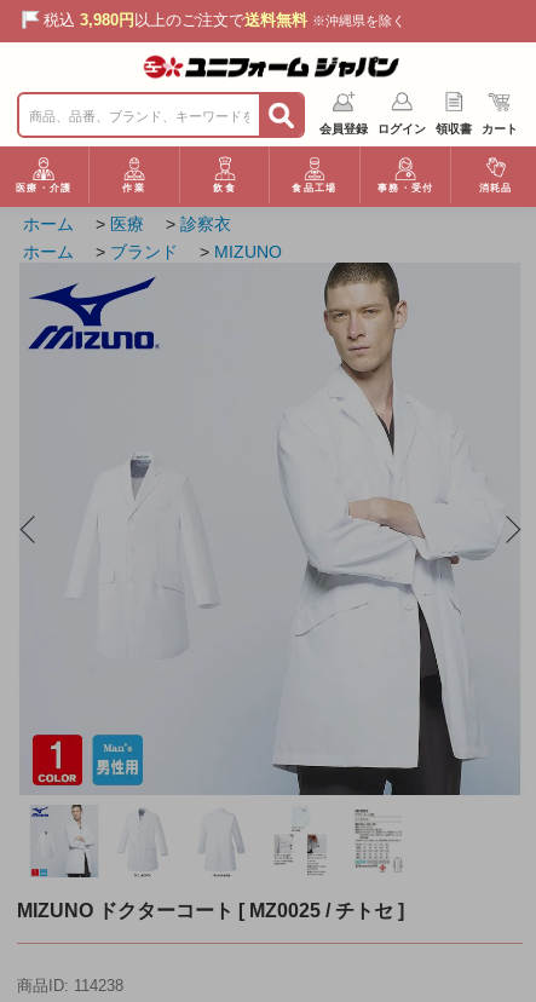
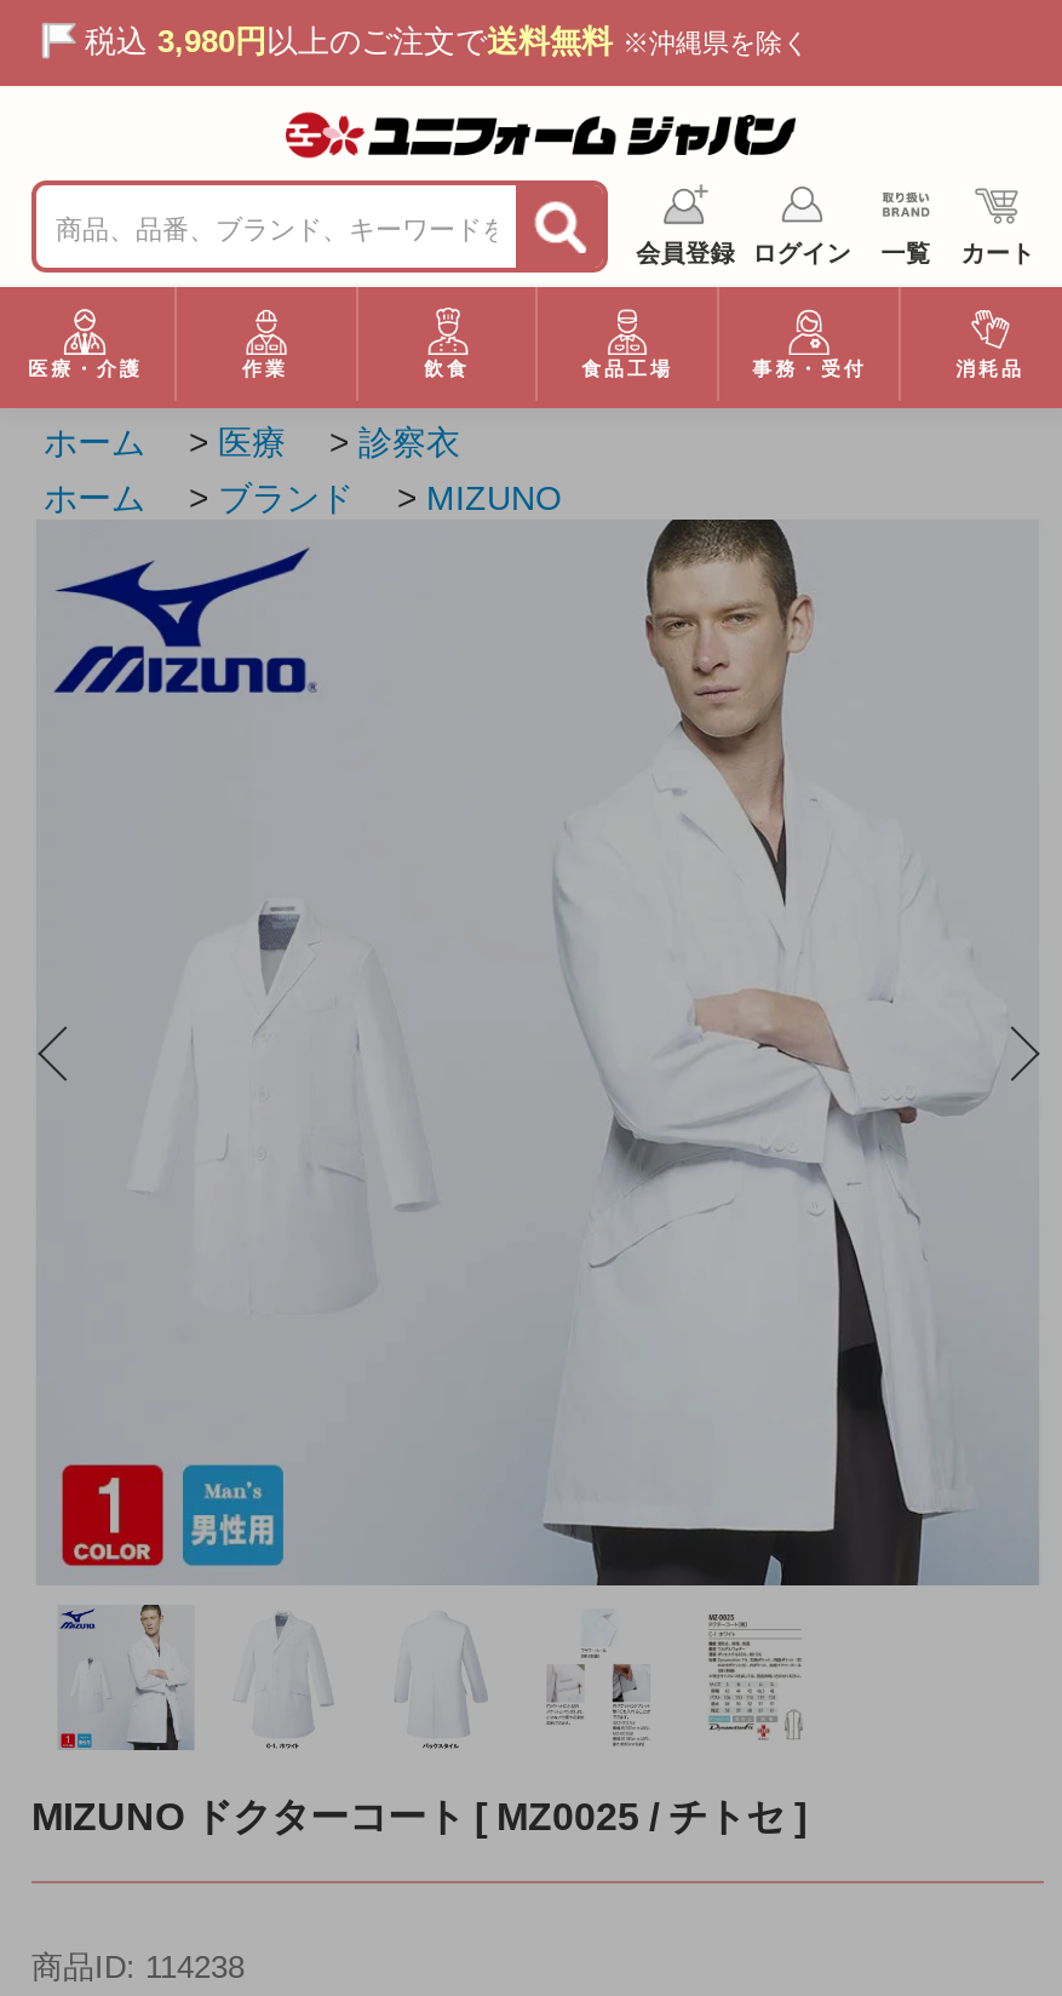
[435,122,472,137] 領収書 -> [881,239,930,267] 一覧

